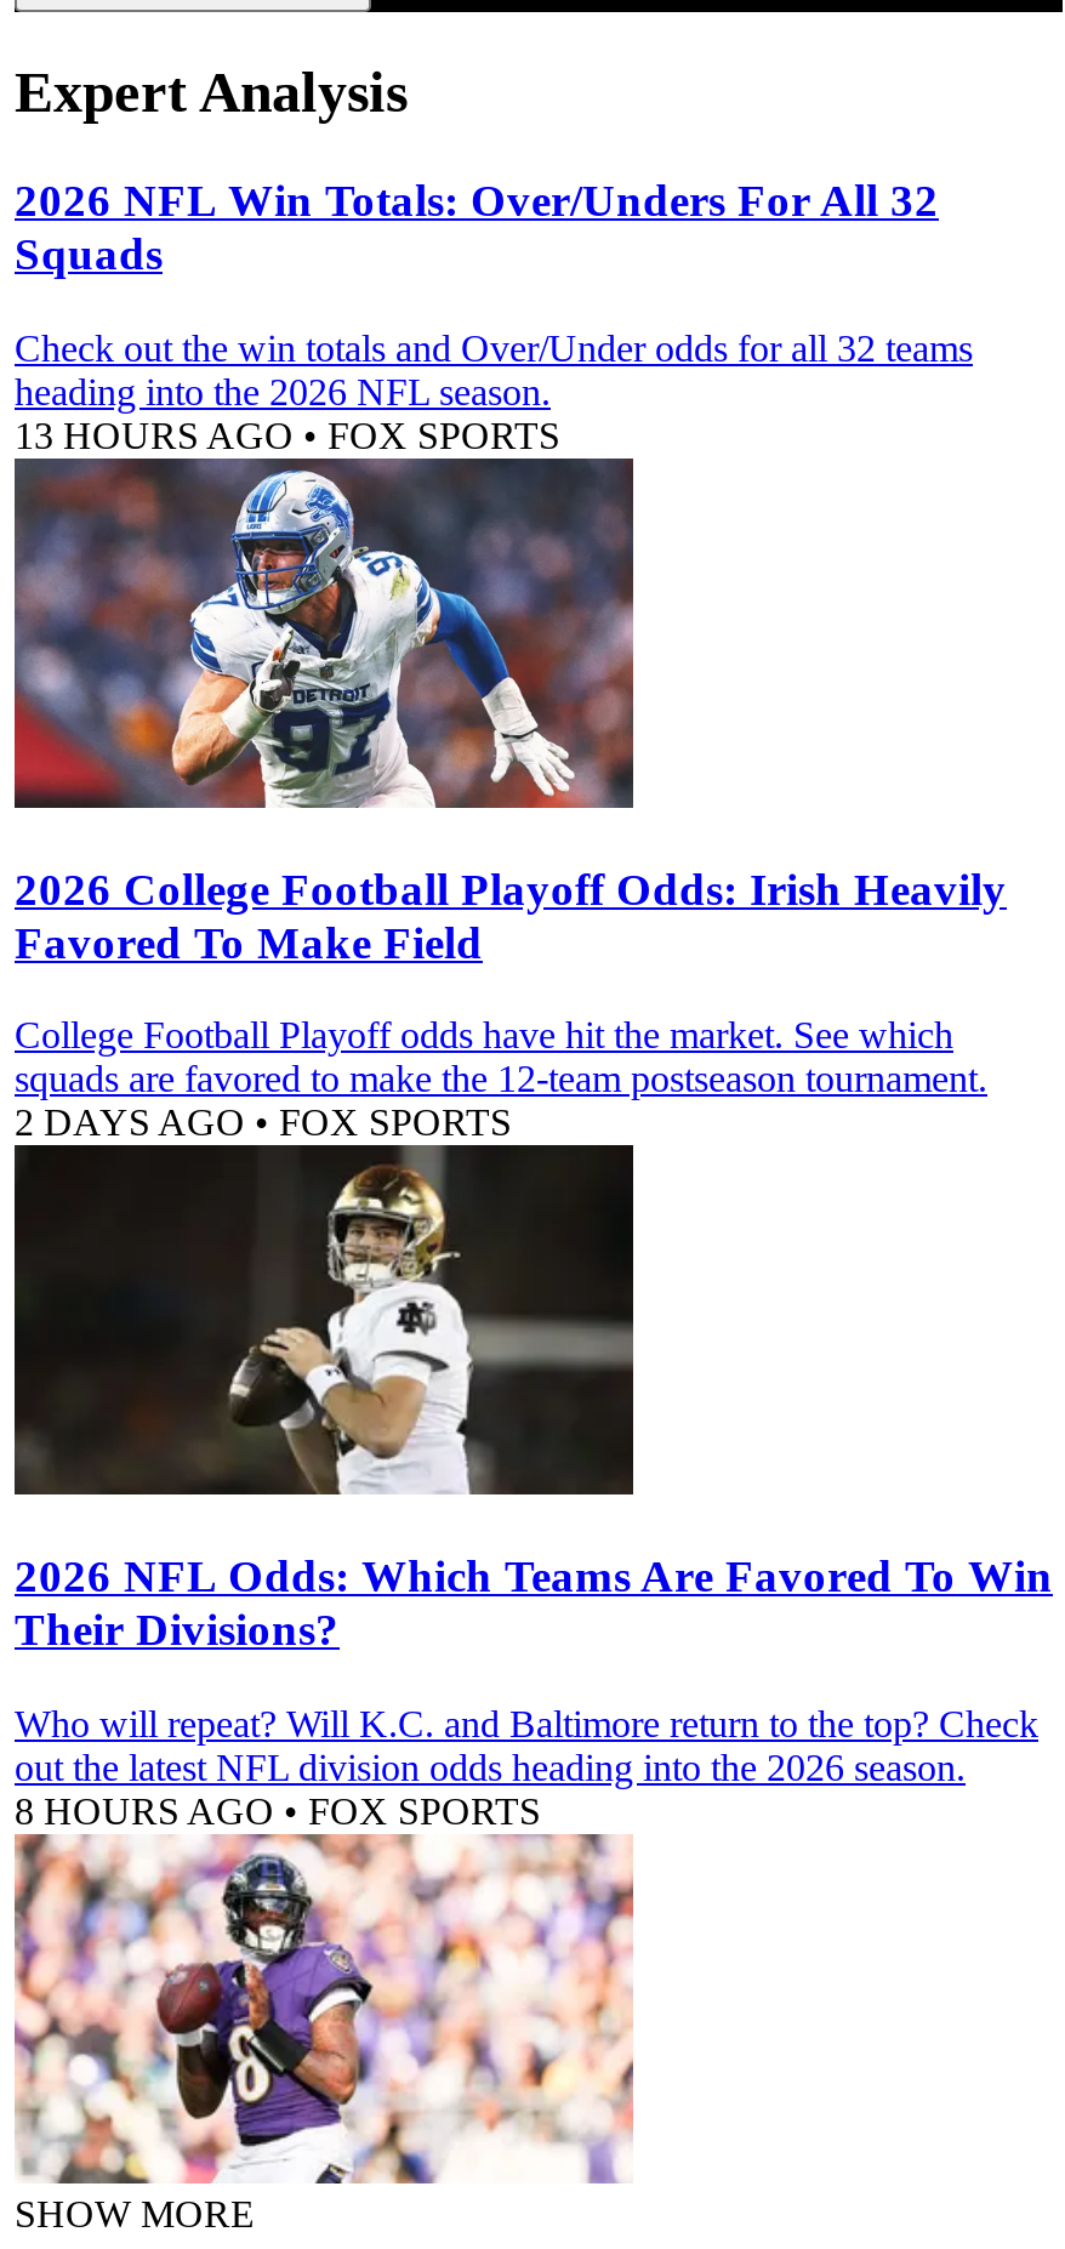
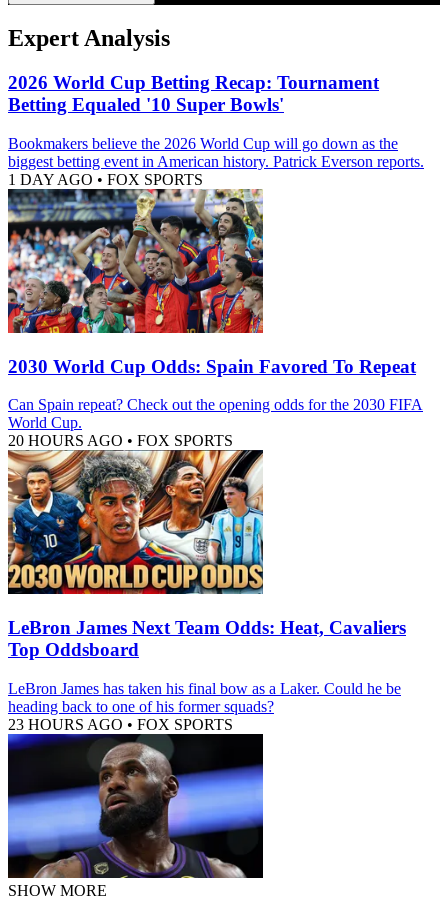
[15,175,939,279] 2026 NFL Win Totals: Over/Unders For All 32 | Squads -> [8,72,379,115] 2026 World Cup Betting Recap: Tournament | Betting Equaled '10 Super Bowls'
[15,327,973,456] Check out the win totals and Over/Under odds for all 32 teams | heading into the 2026 NFL season. | 13 HOURS AGO • FOX SPORTS -> [8,135,424,188] Bookmakers believe the 2026 World Cup will go down as the | biggest betting event in American history. Patrick Everson reports. | 1 DAY AGO • FOX SPORTS
[12,483,1007,967] [image] | 2026 College Football Playoff Odds: Irish Heavily | Favored To Make Field -> [7,189,416,377] [image] | 2030 World Cup Odds: Spain Favored To Repeat
[15,1015,987,1143] College Football Playoff odds have hit the market. See which | squads are favored to make the 12-team postseason tournament. | 2 DAYS AGO • FOX SPORTS -> [8,396,423,449] Can Spain repeat? Check out the opening odds for the 2030 FIFA | World Cup. | 20 HOURS AGO • FOX SPORTS
[12,1148,1053,1655] [image] | 2026 NFL Odds: Which Teams Are Favored To Win | Their Divisions? -> [7,461,406,660] [image] | LeBron James Next Team Odds: Heat, Cavaliers | Top Oddsboard
[15,1703,1038,1831] Who will repeat? Will K.C. and Baltimore return to the top? Check | out the latest NFL division odds heading into the 2026 season. | 8 HOURS AGO • FOX SPORTS -> [8,680,401,733] LeBron James has taken his final bow as a Laker. Could he be | heading back to one of his former squads? | 23 HOURS AGO • FOX SPORTS
[12,1834,636,2186] [image] -> [7,744,264,879] [image]

